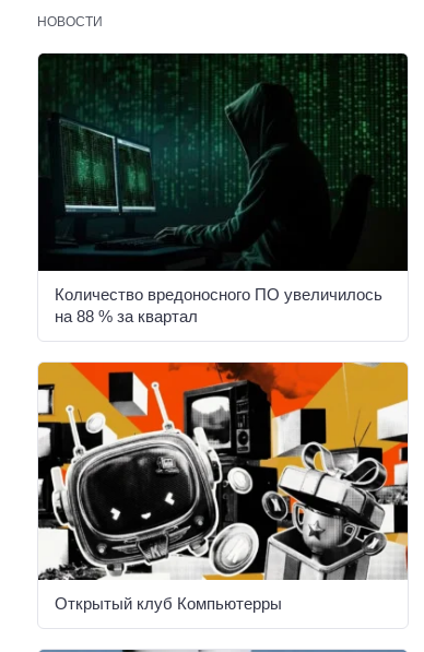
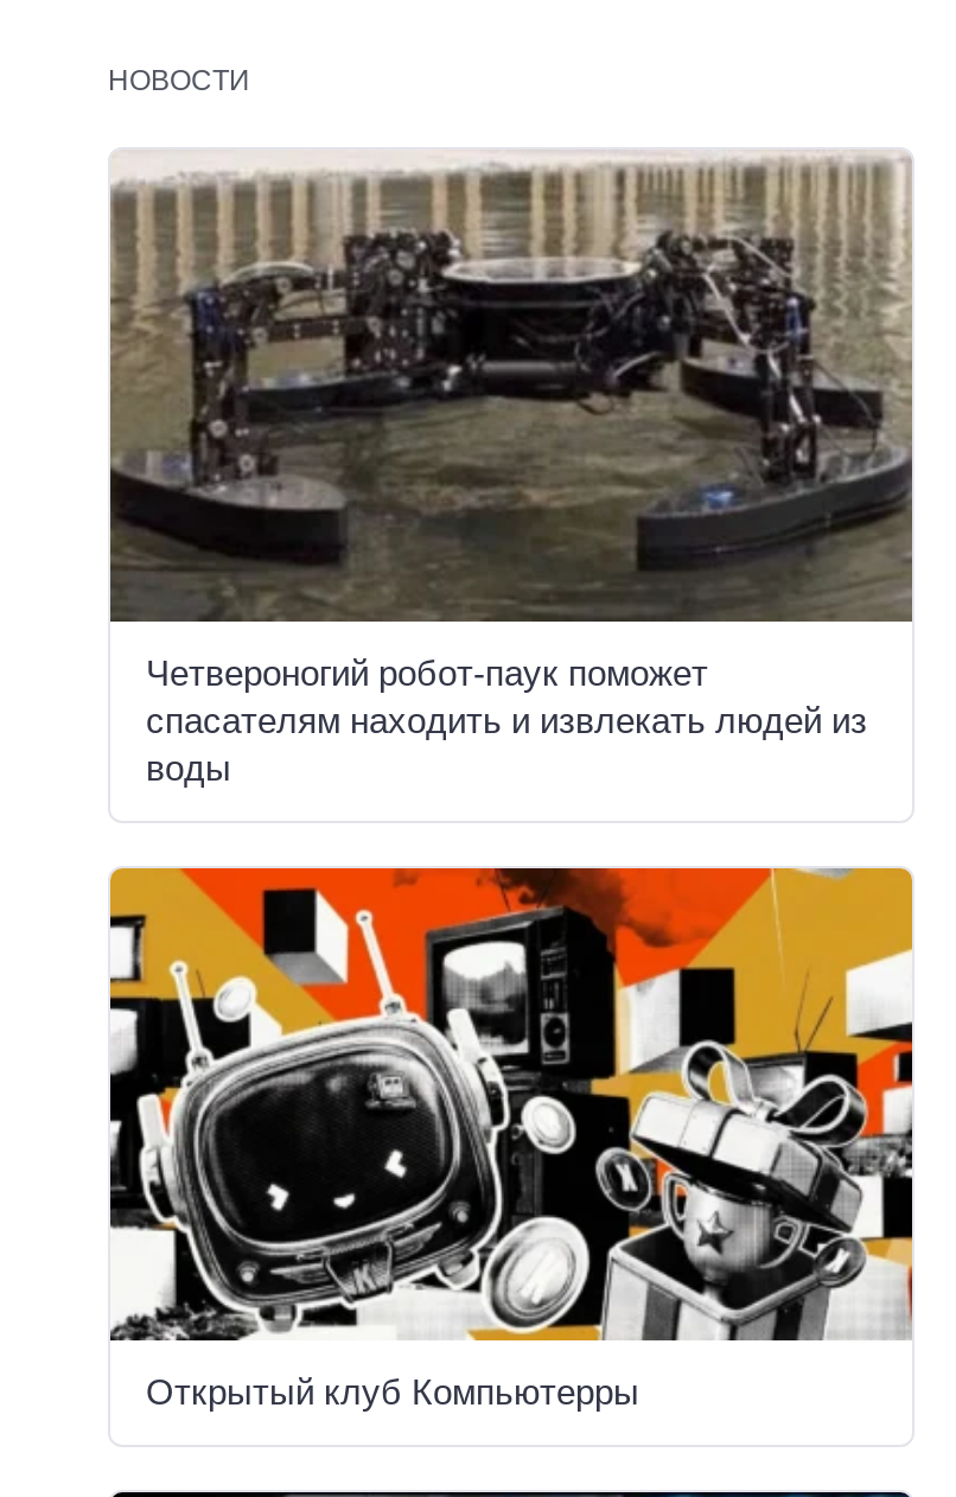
[37,52,409,326] [image] | Количество вредоносного ПО увеличилось | на 88 % за квартал -> [108,149,914,788] [image] | Четвероногий робот-паук поможет | спасателям находить и извлекать людей из | воды

